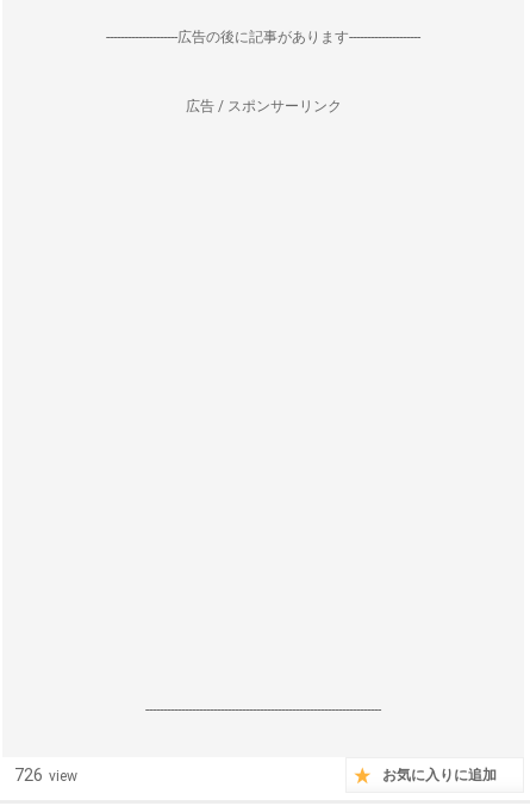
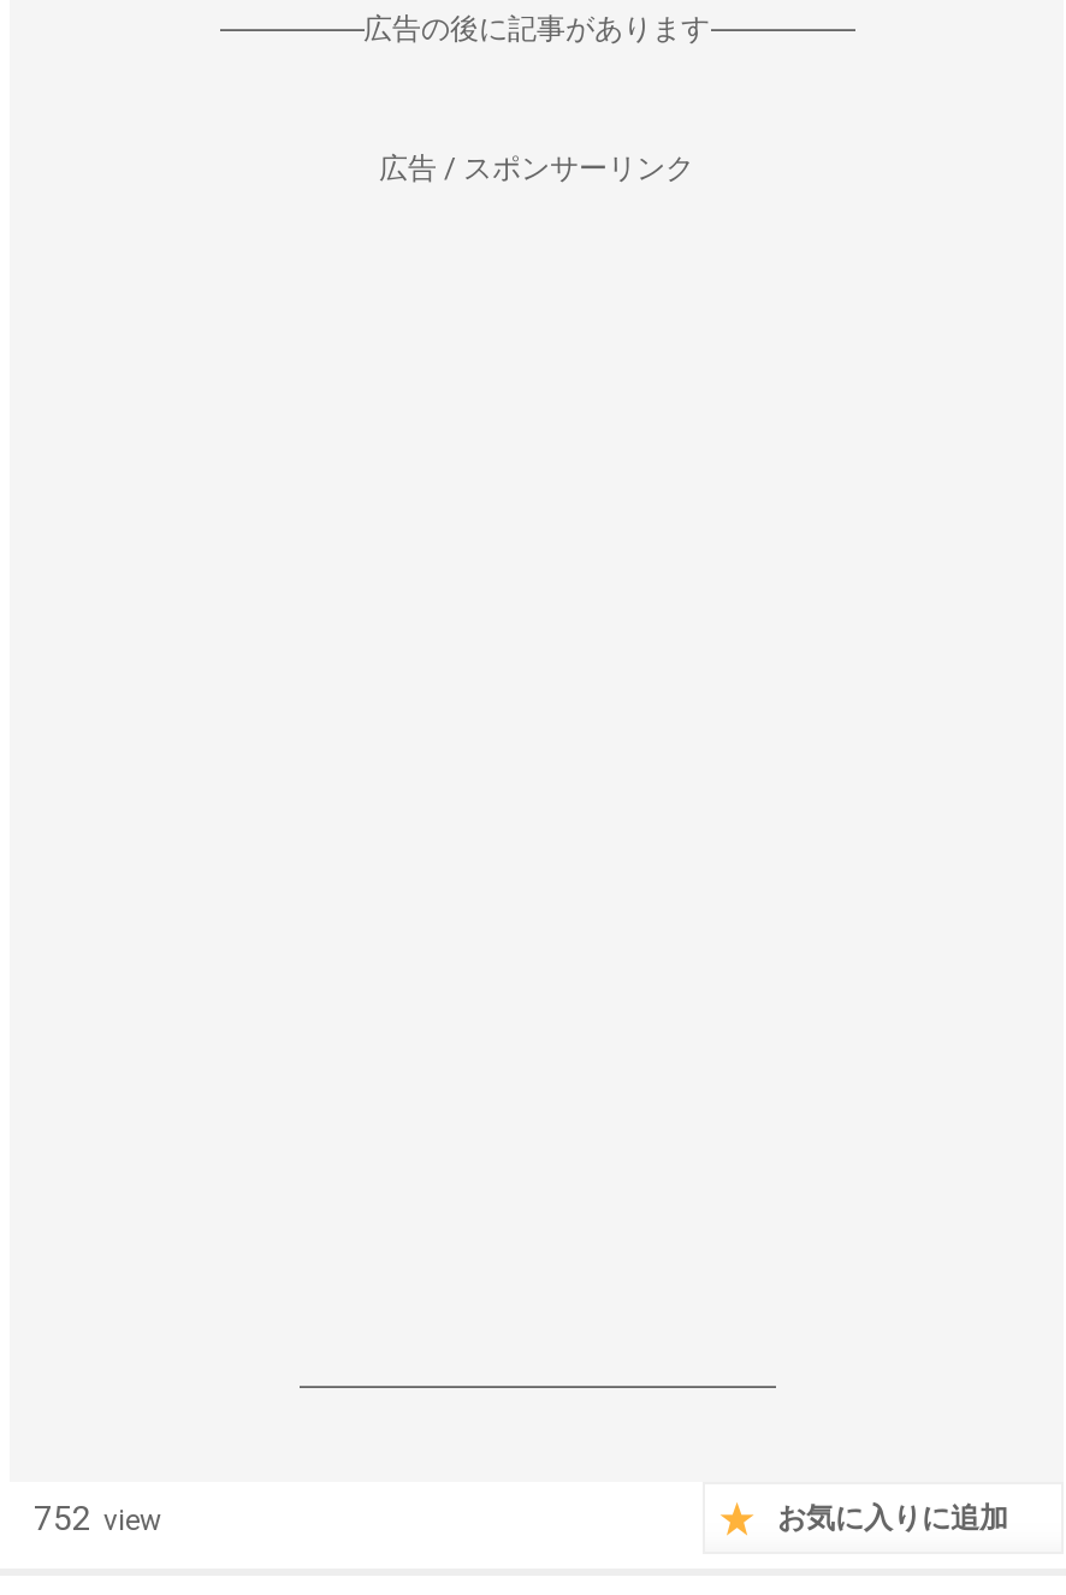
[14,765,77,785] 726 view -> [34,1499,161,1537] 752 view

